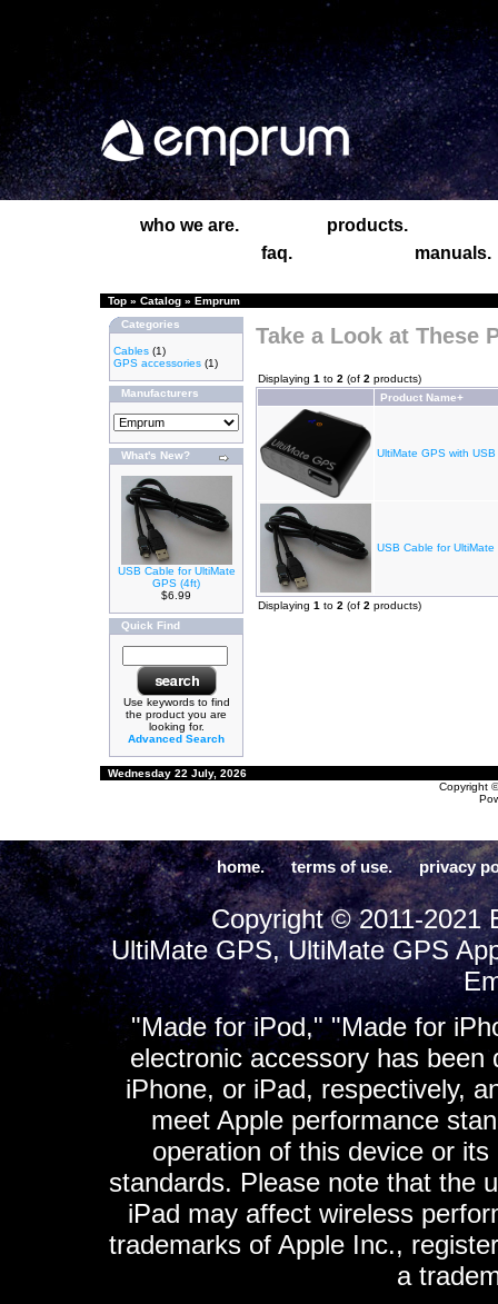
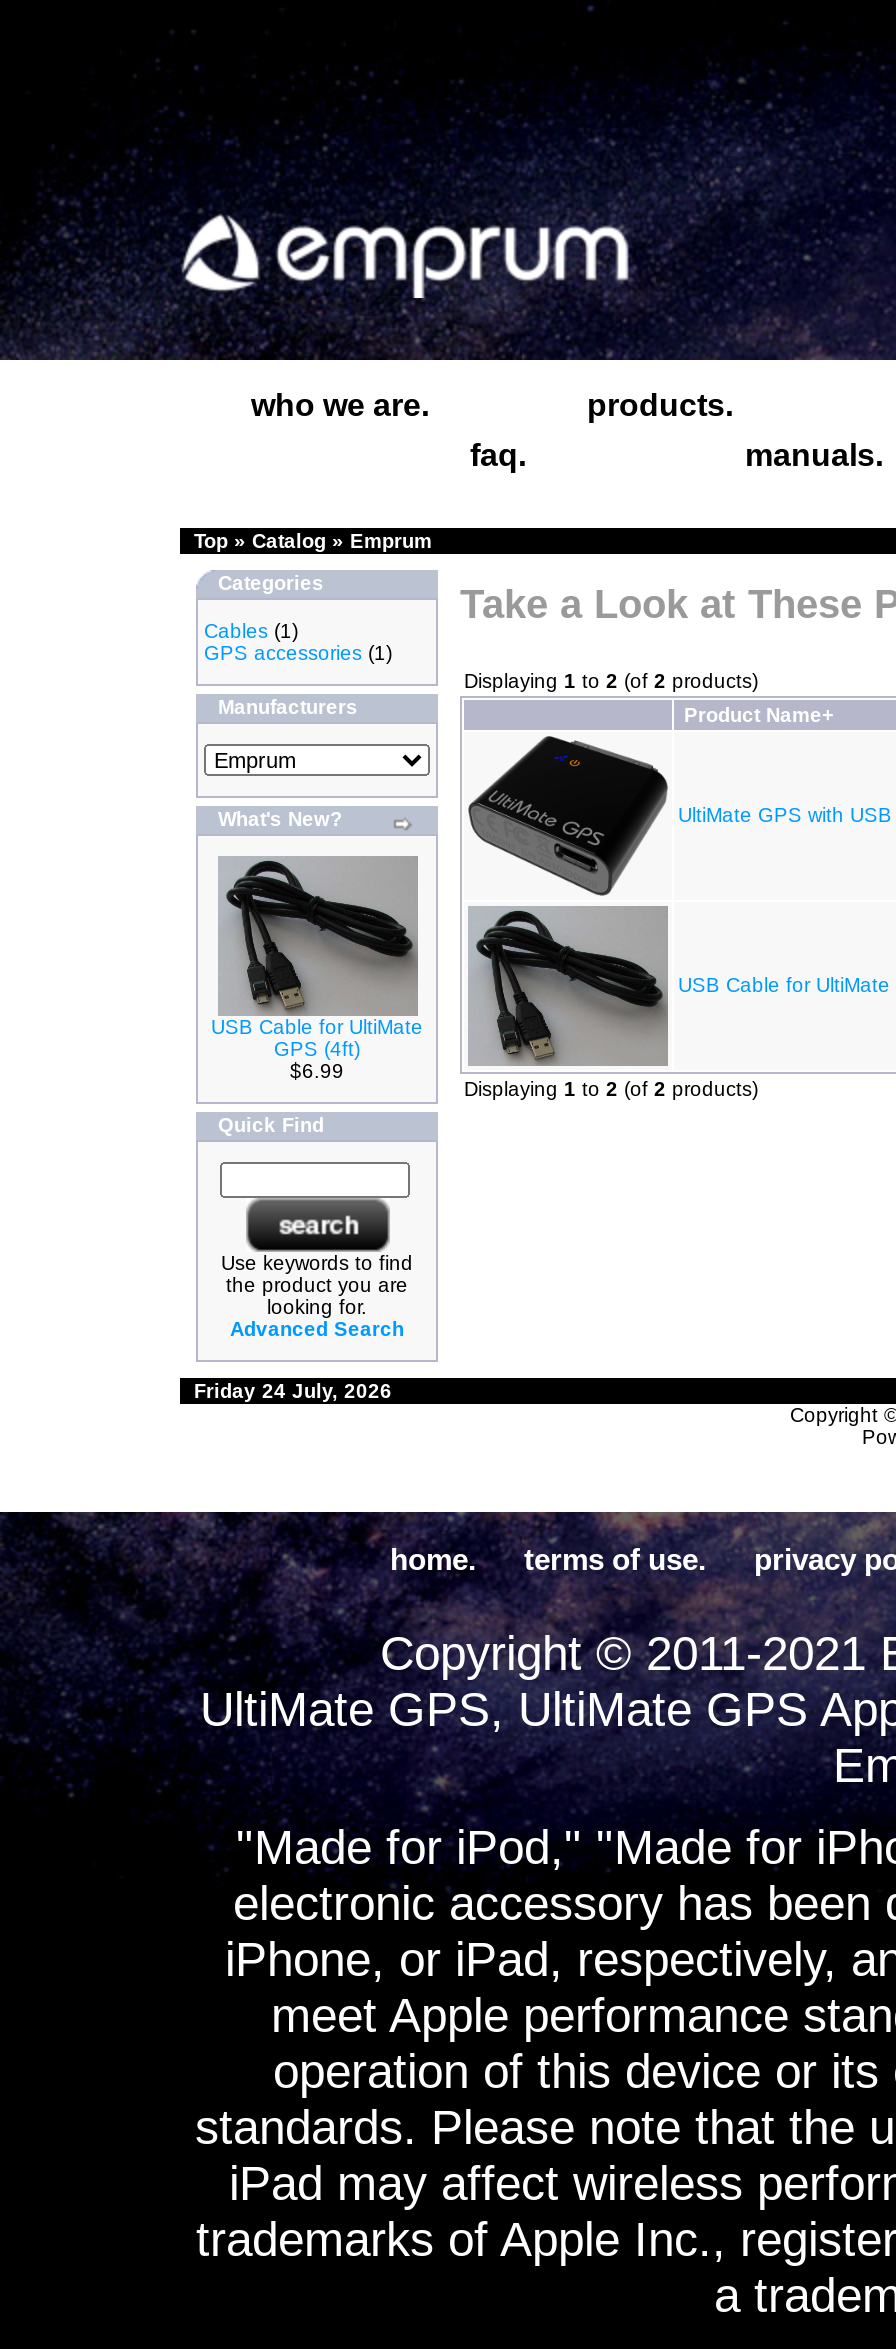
[101,767,253,779] Wednesday 22 July, 2026 -> [182,1380,404,1402] Friday 24 July, 2026

